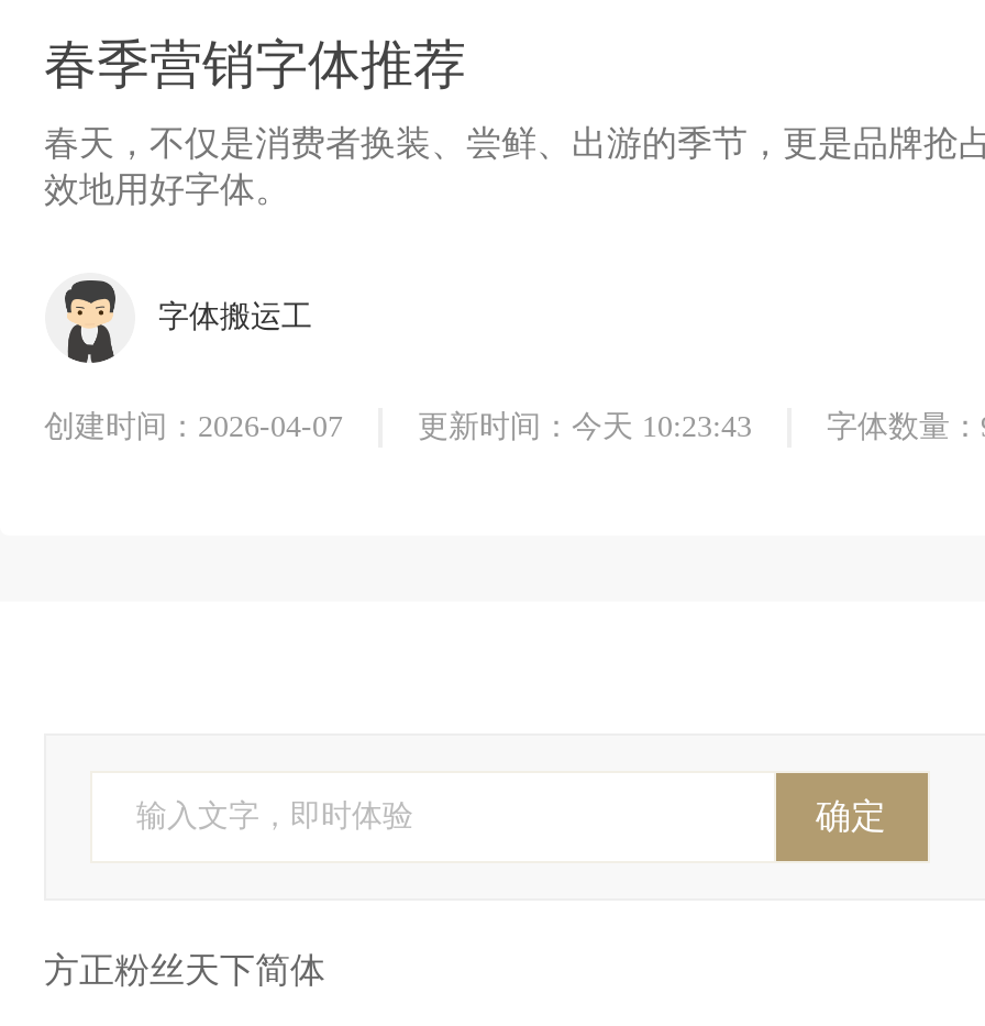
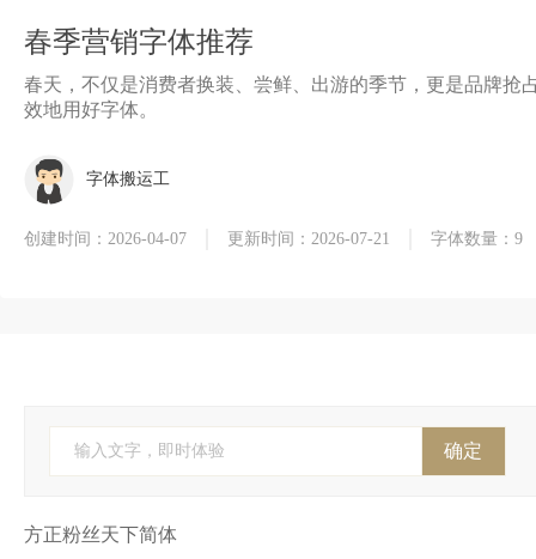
[418,410,752,443] 更新时间：今天 10:23:43 -> [227,230,390,248] 更新时间：2026-07-21

